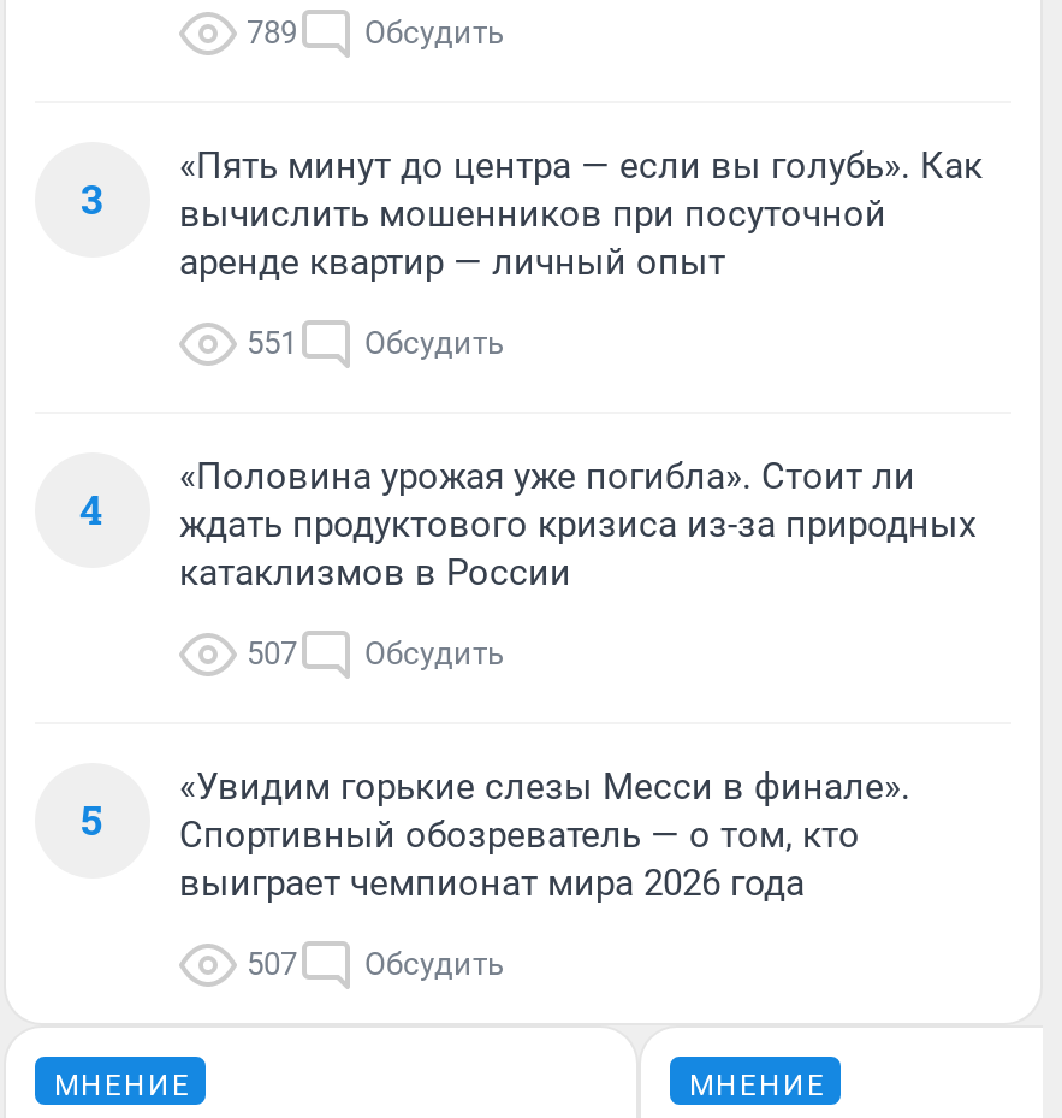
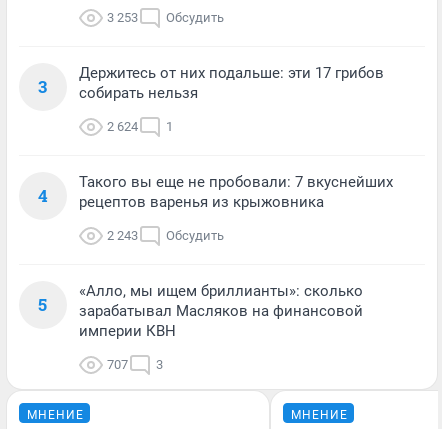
[247,14,504,51] 789 Обсудить -> [107,10,224,25] 3 253 Обсудить
[179,144,983,284] «Пять минут до центра — если вы голубь». Как | вычислить мошенников при посуточной | аренде квартир — личный опыт -> [79,64,384,102] Держитесь от них подальше: эти 17 грибов | собирать нельзя
[247,325,504,361] 551 | Обсудить -> [107,119,173,134] 2 624 | 1
[179,455,975,595] «Половина урожая уже погибла». Стоит ли | ждать продуктового кризиса из-за природных | катаклизмов в России -> [79,173,393,211] Такого вы еще не пробовали: 7 вкуснейших | рецептов варенья из крыжовника
[247,635,504,672] 507 Обсудить -> [107,228,224,243] 2 243 Обсудить
[179,765,910,905] «Увидим горькие слезы Месси в финале». | Спортивный обозреватель — о том, кто | выиграет чемпионат мира 2026 года -> [79,282,363,340] «Алло, мы ищем бриллианты»: сколько | зарабатывал Масляков на финансовой | империи КВН
[247,946,504,982] 507 | Обсудить -> [107,357,163,372] 707 | 3

